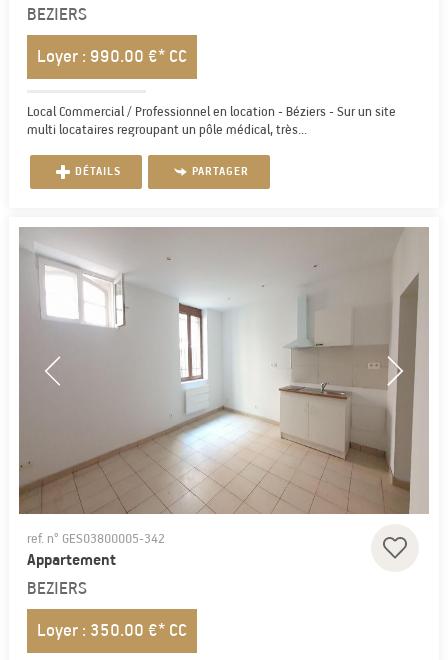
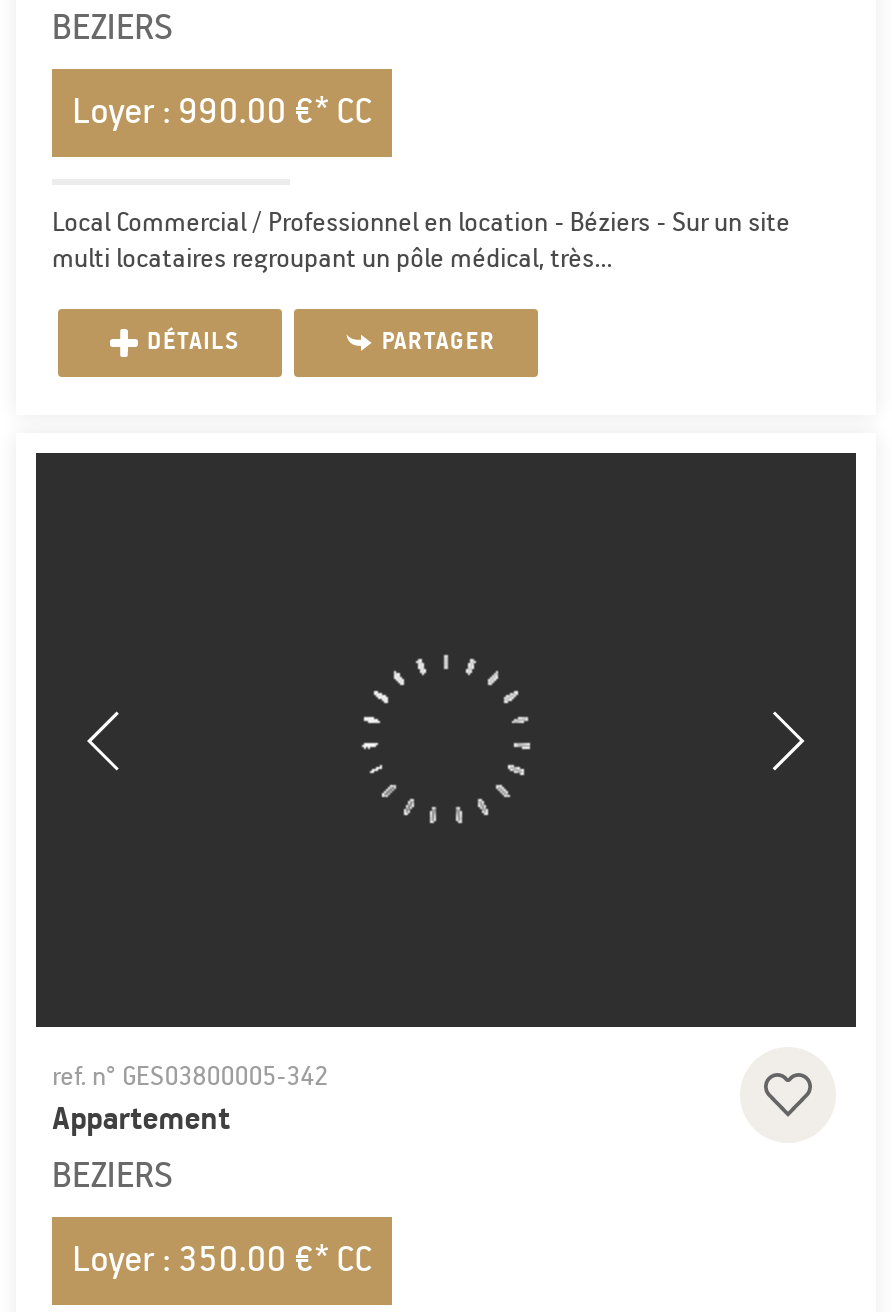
[18,226,429,515] [image] -> none

